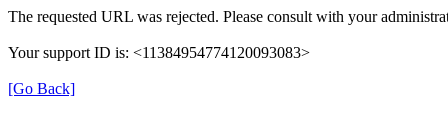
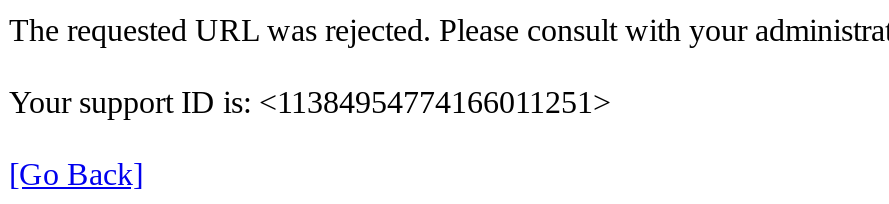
[8,44,310,61] Your support ID is: <11384954774120093083> -> [9,85,611,119] Your support ID is: <11384954774166011251>

